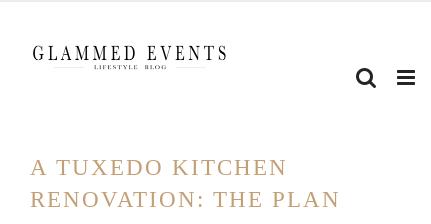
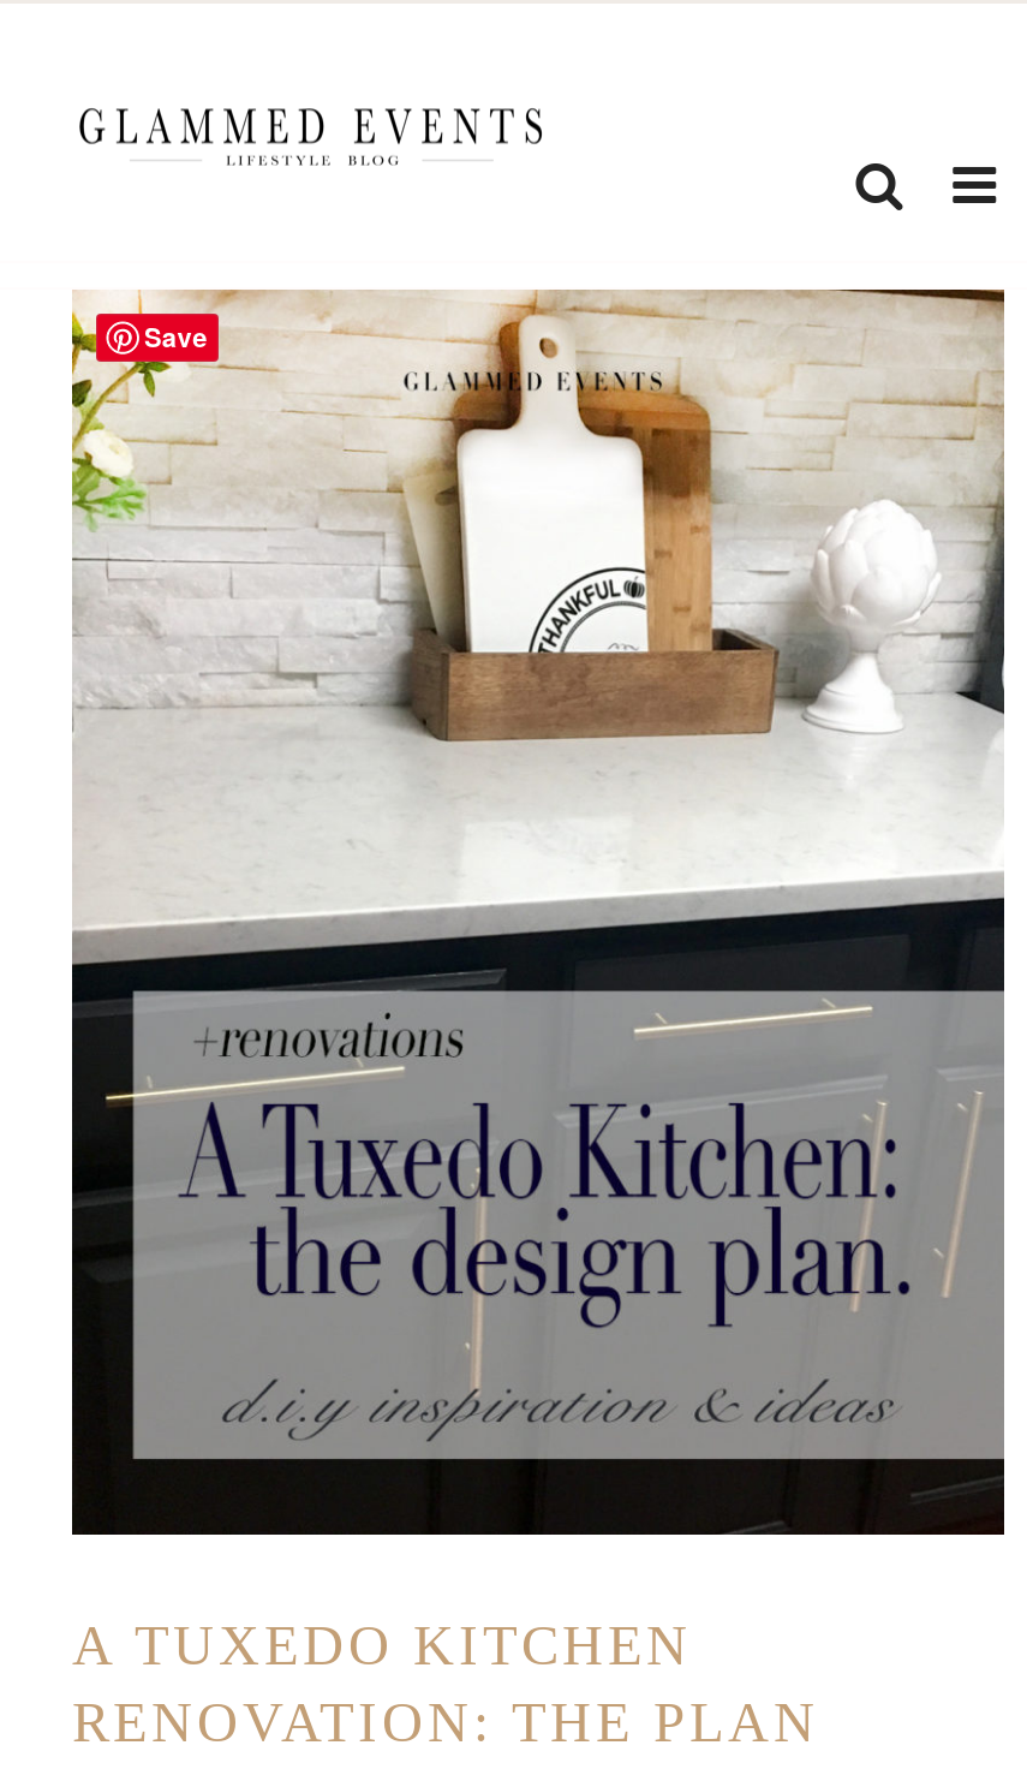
none -> [70,287,1007,1539] [image] | Save

